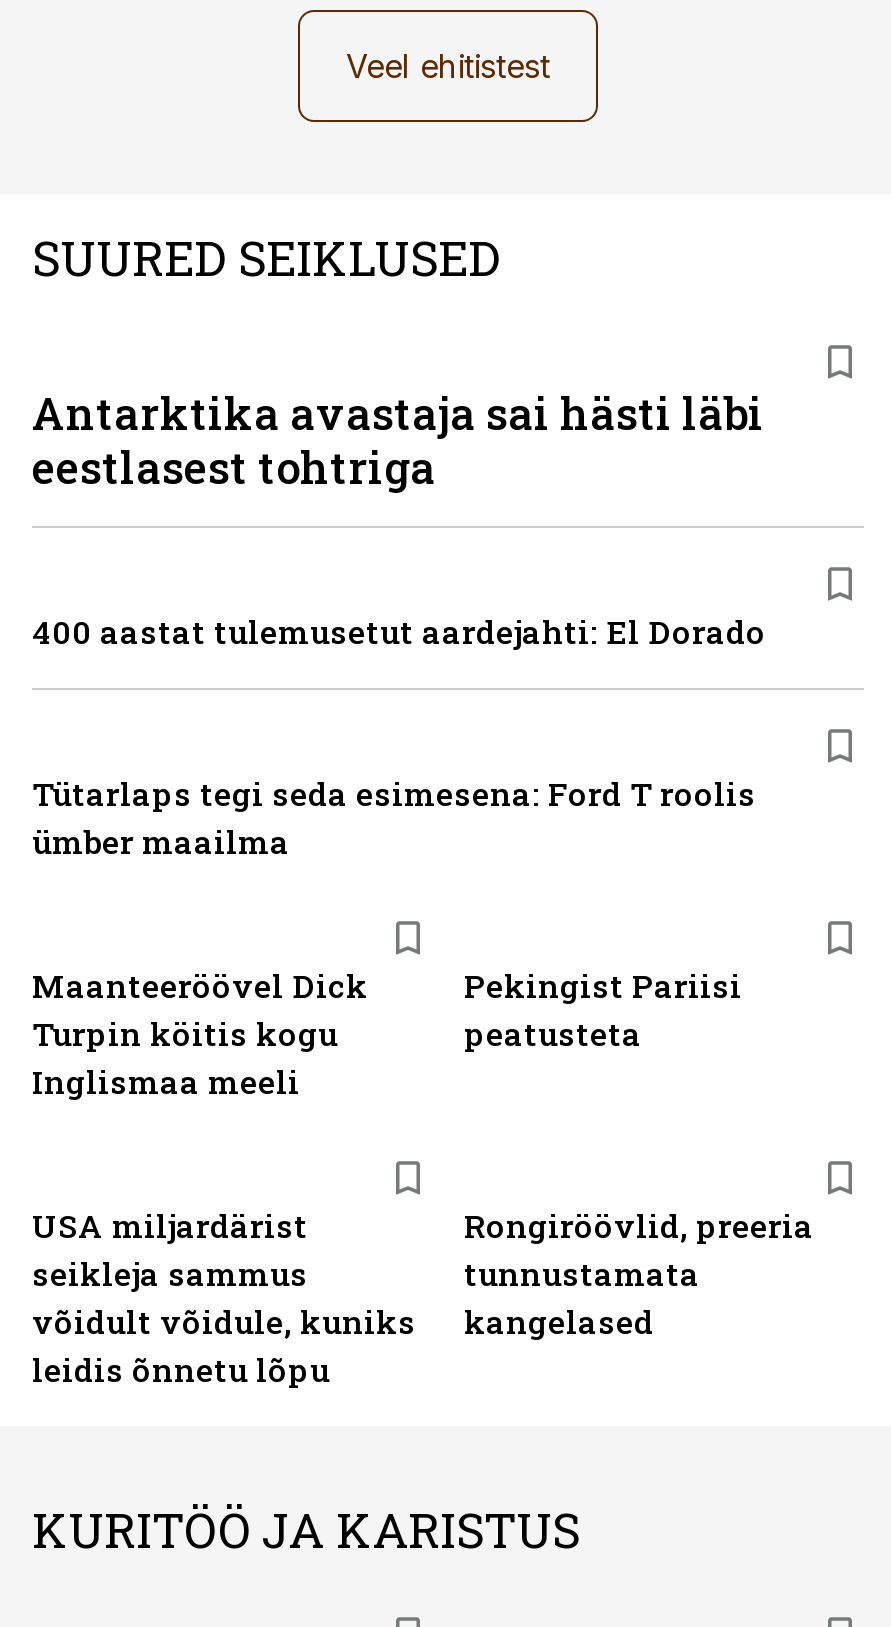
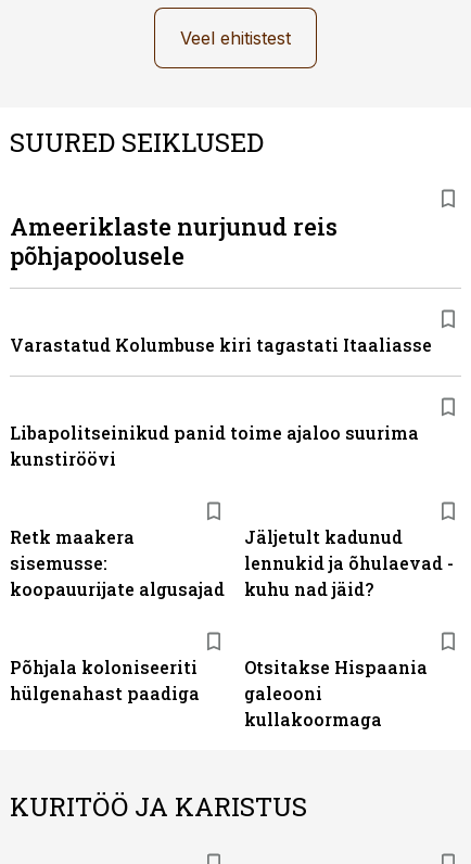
[32,384,764,496] Antarktika avastaja sai hästi läbi | eestlasest tohtriga -> [10,211,338,271] Ameeriklaste nurjunud reis | põhjapoolusele
[32,610,766,652] 400 aastat tulemusetut aardejahti: El Dorado -> [10,333,432,356] Varastatud Kolumbuse kiri tagastati Itaaliasse
[32,772,756,862] Tütarlaps tegi seda esimesena: Ford T roolis | ümber maailma -> [10,421,419,470] Libapolitseinikud panid toime ajaloo suurima | kunstiröövi
[32,964,368,1102] Maanteeröövel Dick | Turpin köitis kogu | Inglismaa meeli -> [10,525,225,600] Retk maakera | sisemusse: | koopauurijate algusajad
[464,964,742,1054] Pekingist Pariisi | peatusteta -> [244,525,454,600] Jäljetult kadunud | lennukid ja õhulaevad - | kuhu nad jäid?
[32,1204,416,1390] USA miljardärist | seikleja sammus | võidult võidule, kuniks | leidis õnnetu lõpu -> [10,656,200,704] Põhjala koloniseeriti | hülgenahast paadiga
[464,1204,814,1342] Rongiröövlid, preeria | tunnustamata | kangelased -> [244,656,428,730] Otsitakse Hispaania | galeooni | kullakoormaga

